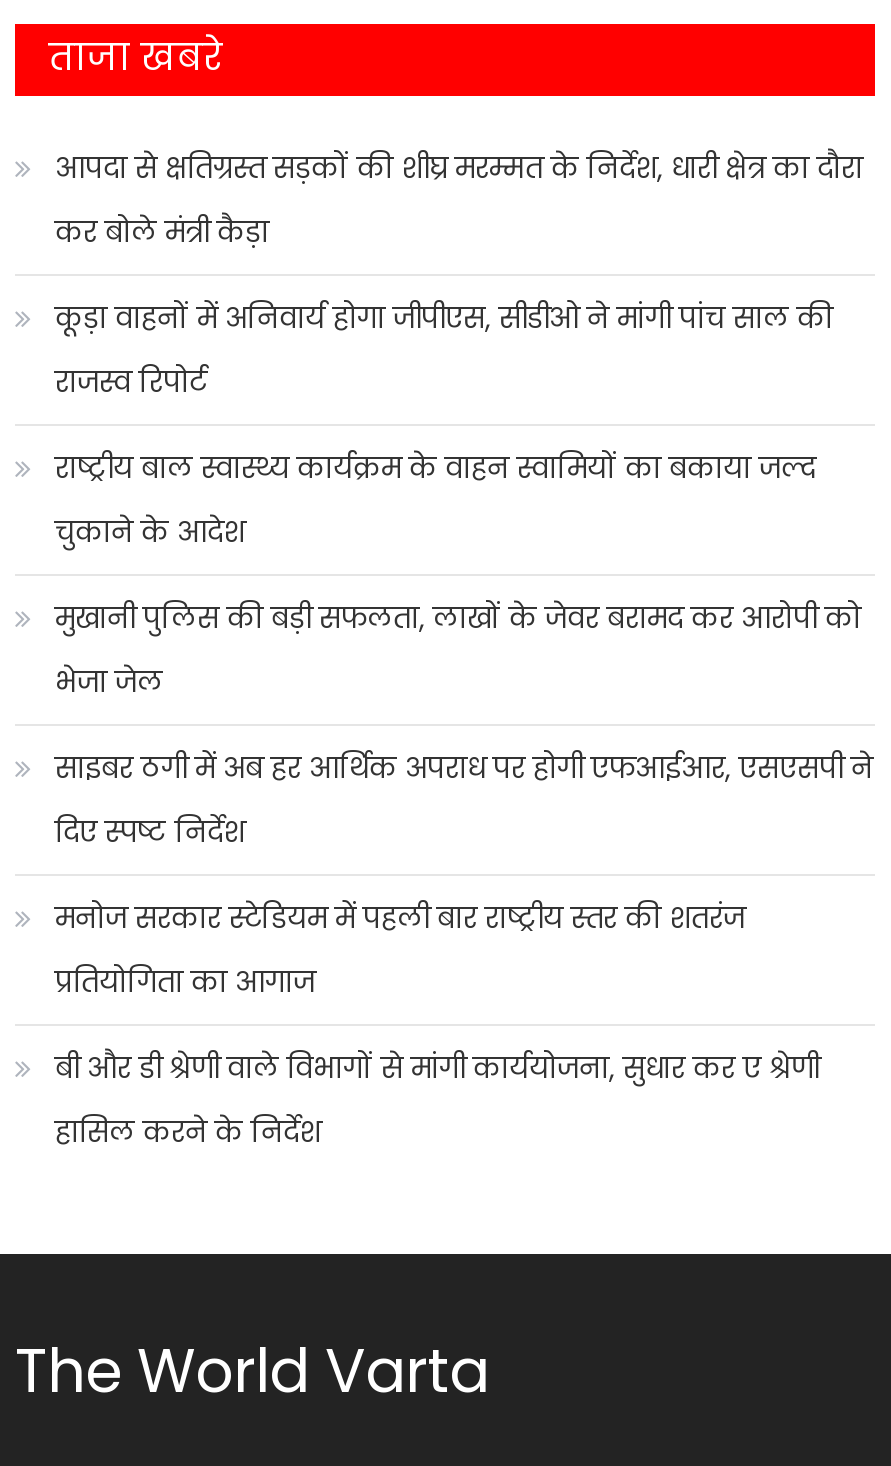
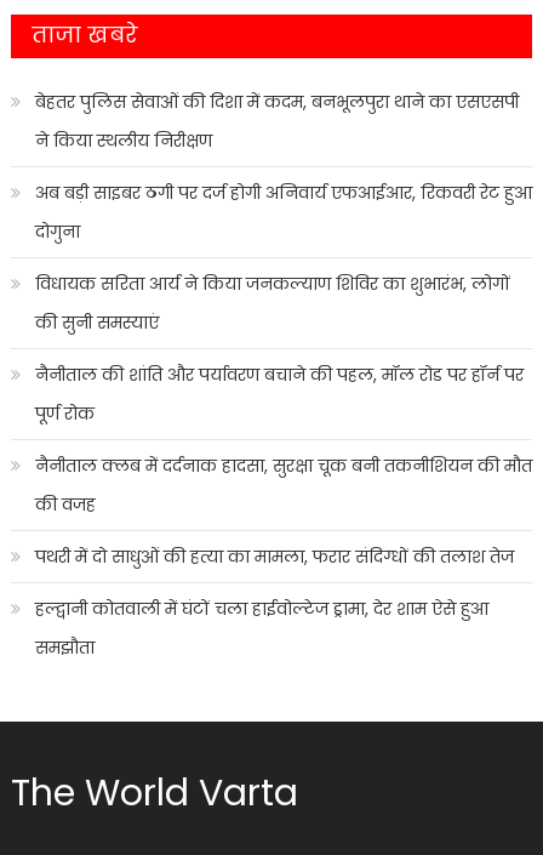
[55,148,873,1152] आपदा से क्षतिग्रस्त सड़कों की शीघ्र मरम्मत के निर्देश, धारी क्षेत्र का दौरा | कर बोले मंत्री कैड़ा | कूड़ा वाहनों में अनिवार्य होगा जीपीएस, सीडीओ ने मांगी पांच साल की | राजस्व रिपोर्ट | राष्ट्रीय बाल स्वास्थ्य कार्यक्रम के वाहन स्वामियों का बकाया जल्द | चुकाने के आदेश | मुखानी पुलिस की बड़ी सफलता, लाखों के जेवर बरामद कर आरोपी को | भेजा जेल | साइबर ठगी में अब हर आर्थिक अपराध पर होगी एफआईआर, एसएसपी ने | दिए स्पष्ट निर्देश | मनोज सरकार स्टेडियम में पहली बार राष्ट्रीय स्तर की शतरंज | प्रतियोगिता का आगाज | बी और डी श्रेणी वाले विभागों से मांगी कार्ययोजना, सुधार कर ए श्रेणी | हासिल करने के निर्देश -> [35,90,532,660] बेहतर पुलिस सेवाओं की दिशा में कदम, बनभूलपुरा थाने का एसएसपी | ने किया स्थलीय निरीक्षण | अब बड़ी साइबर ठगी पर दर्ज होगी अनिवार्य एफआईआर, रिकवरी रेट हुआ | दोगुना | विधायक सरिता आर्य ने किया जनकल्याण शिविर का शुभारंभ, लोगों | की सुनी समस्याएं | नैनीताल की शांति और पर्यावरण बचाने की पहल, मॉल रोड पर हॉर्न पर | पूर्ण रोक | नैनीताल क्लब में दर्दनाक हादसा, सुरक्षा चूक बनी तकनीशियन की मौत | की वजह | पथरी में दो साधुओं की हत्या का मामला, फरार संदिग्धों की तलाश तेज | हल्द्वानी कोतवाली में घंटों चला हाईवोल्टेज ड्रामा, देर शाम ऐसे हुआ | समझौता

